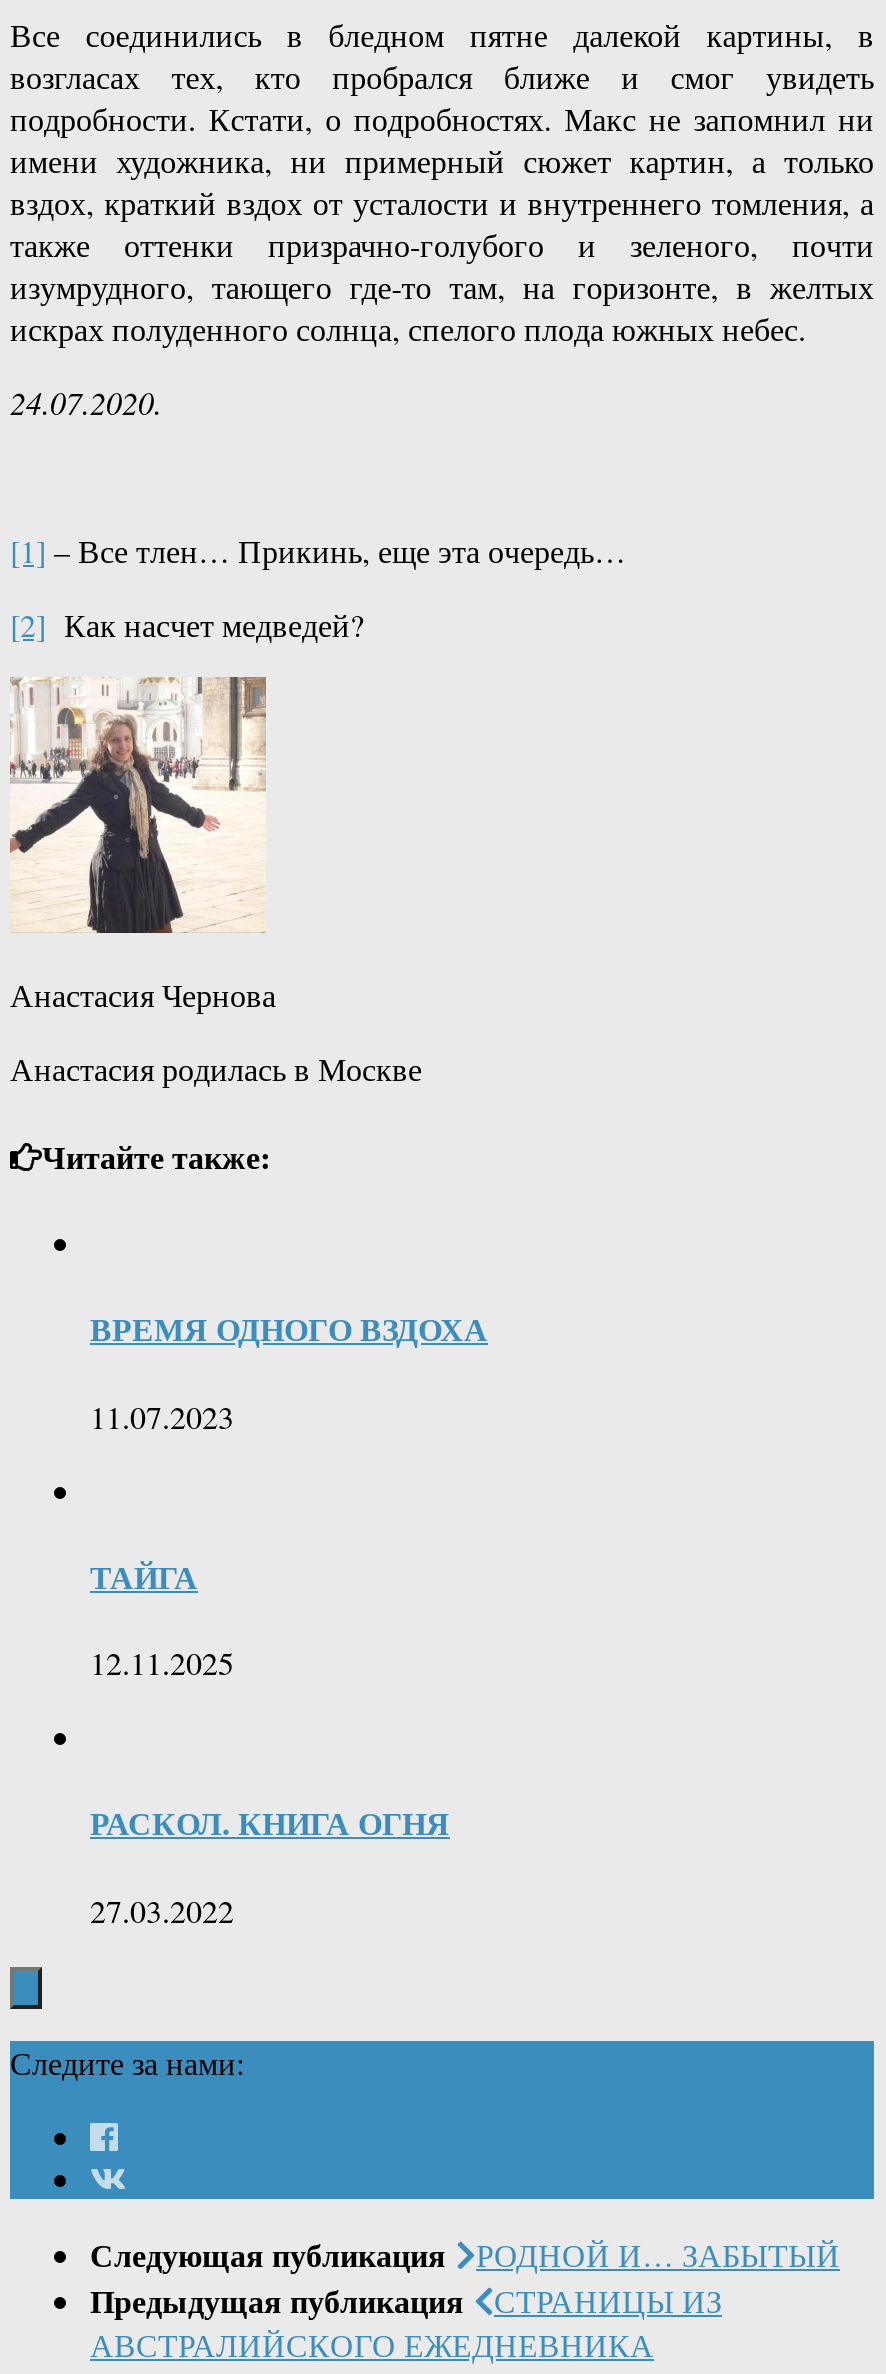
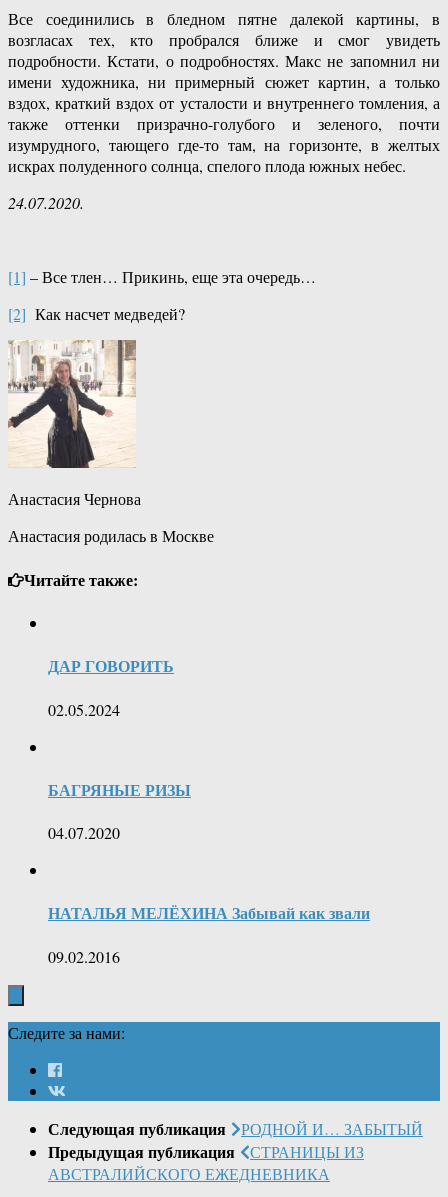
[90,1305,488,1351] ВРЕМЯ ОДНОГО ВЗДОХА -> [48,654,174,677] ДАР ГОВОРИТЬ
[90,1394,234,1436] 11.07.2023 -> [48,698,120,719] 02.05.2024
[90,1553,198,1599] ТАЙГА -> [48,778,191,801] БАГРЯНЫЕ РИЗЫ
[90,1641,234,1683] 12.11.2025 -> [48,822,120,843] 04.07.2020
[90,1800,450,1846] РАСКОЛ. КНИГА ОГНЯ -> [48,901,370,924] НАТАЛЬЯ МЕЛЁХИНА Забывай как звали
[90,1888,234,1930] 27.03.2022 -> [48,946,120,967] 09.02.2016

